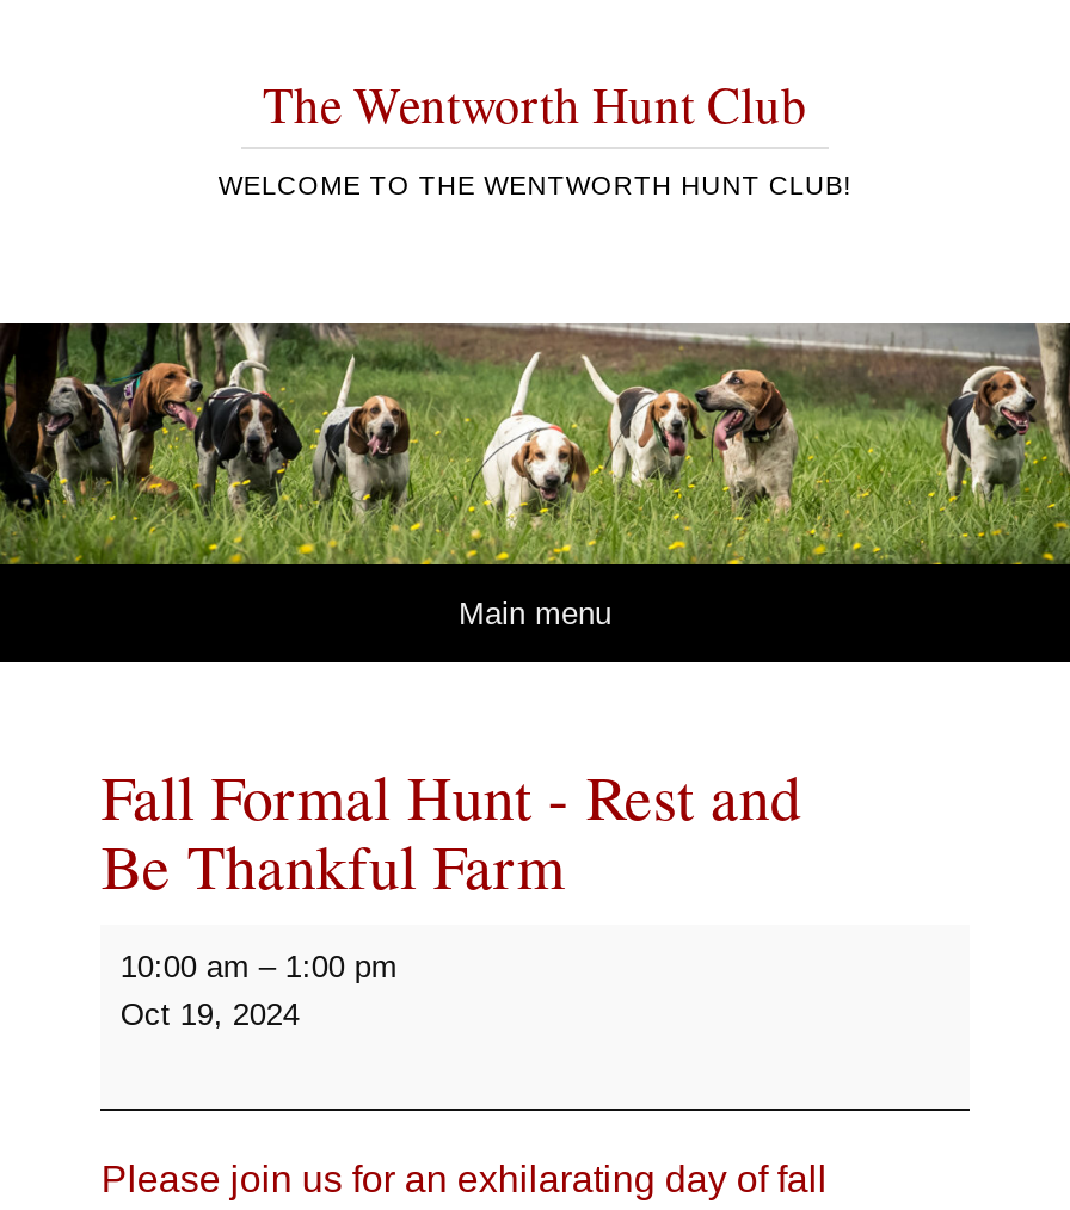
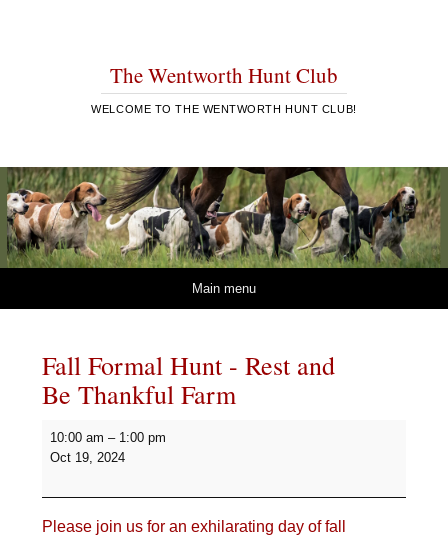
[7,321,1063,567] [image] -> [3,166,445,268] [image]

